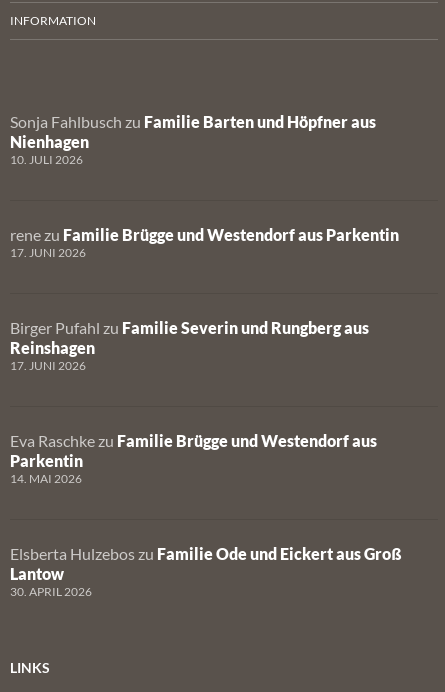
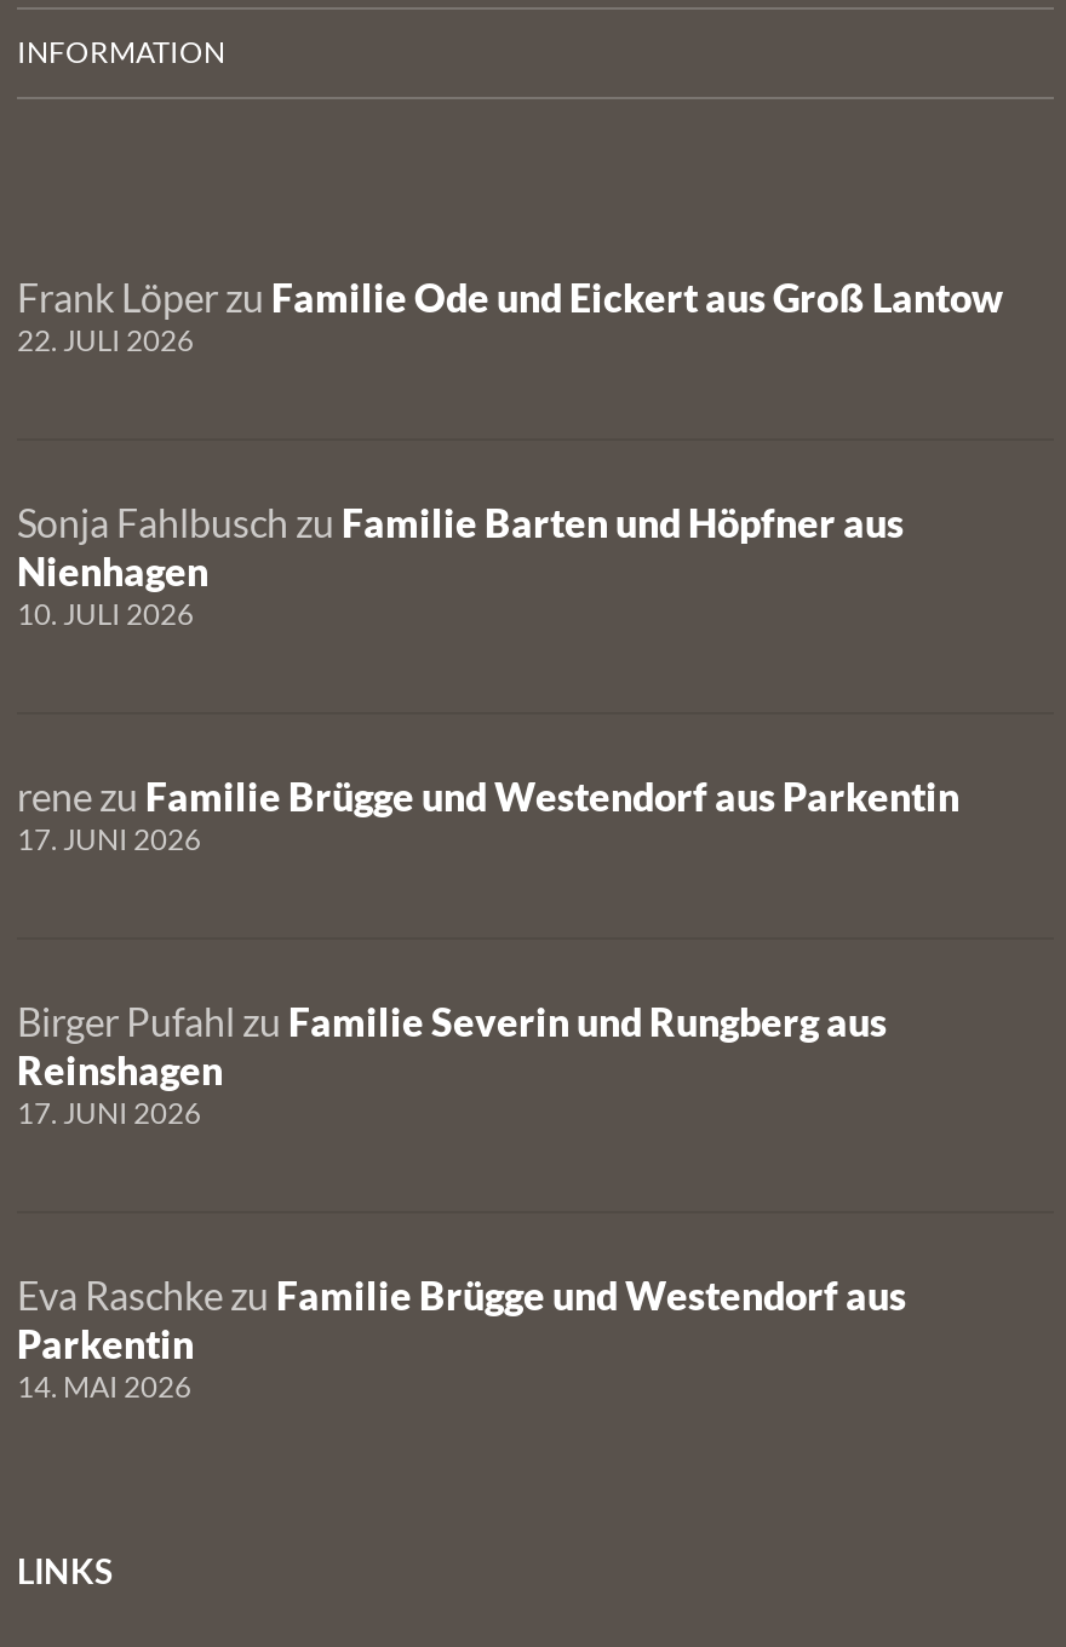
none -> [17,274,1003,358] Frank Löper zu Familie Ode und Eickert aus Groß Lantow | 22. JULI 2026
moved [10,112,399,486] -> [17,499,959,1405]: Sonja Fahlbusch zu Familie Barten und Höpfner aus | Nienhagen | 10. JULI 2026 | ... | Parkentin | 14. MAI 2026
[10,544,402,599] Elsberta Hulzebos zu Familie Ode und Eickert aus Groß | Lantow | 30. APRIL 2026 -> none

